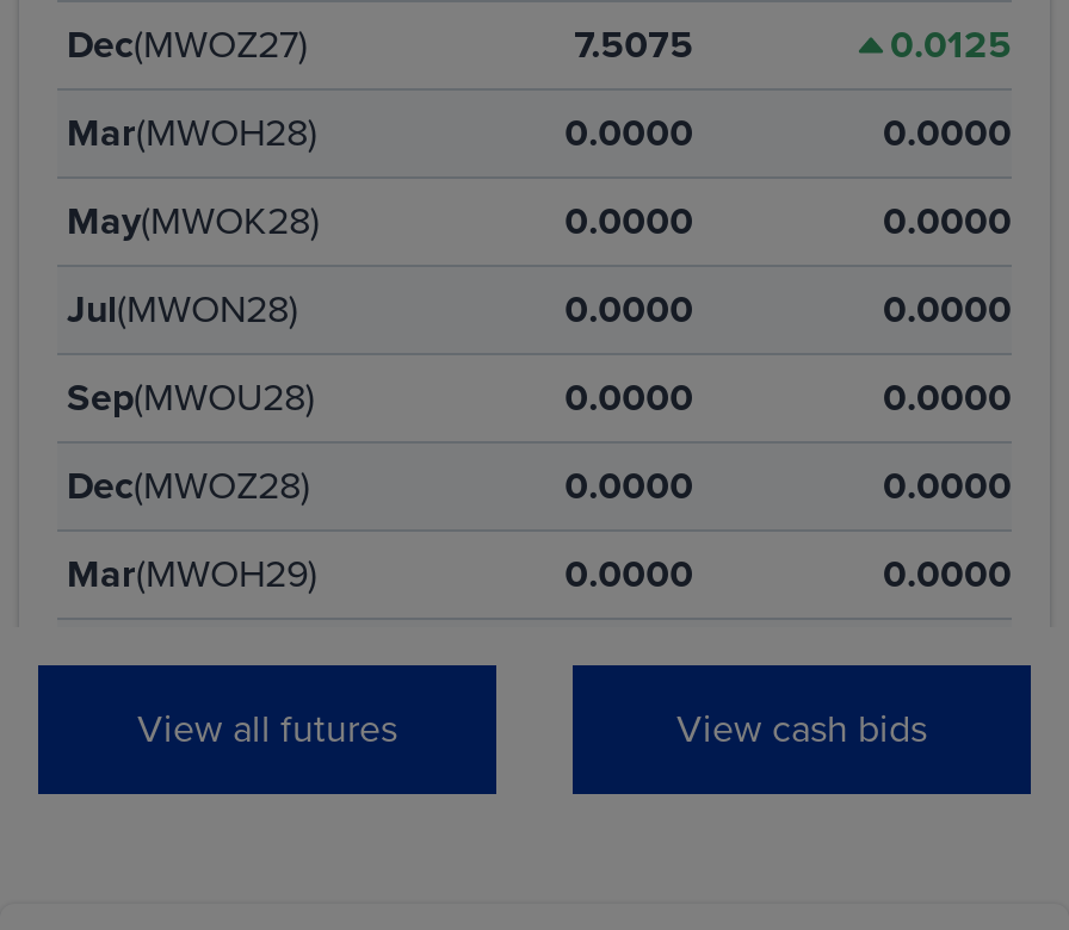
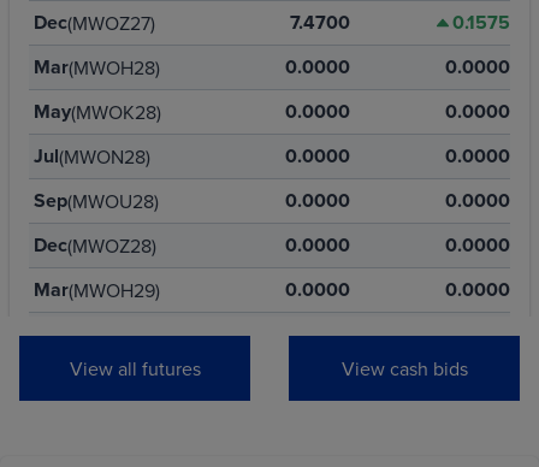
[574,17,694,72] 7.5075 -> [290,9,350,36] 7.4700
[890,17,1012,72] 0.0125 -> [452,9,510,36] 0.1575

